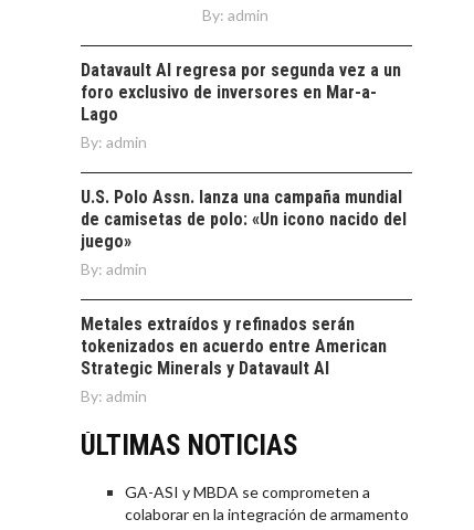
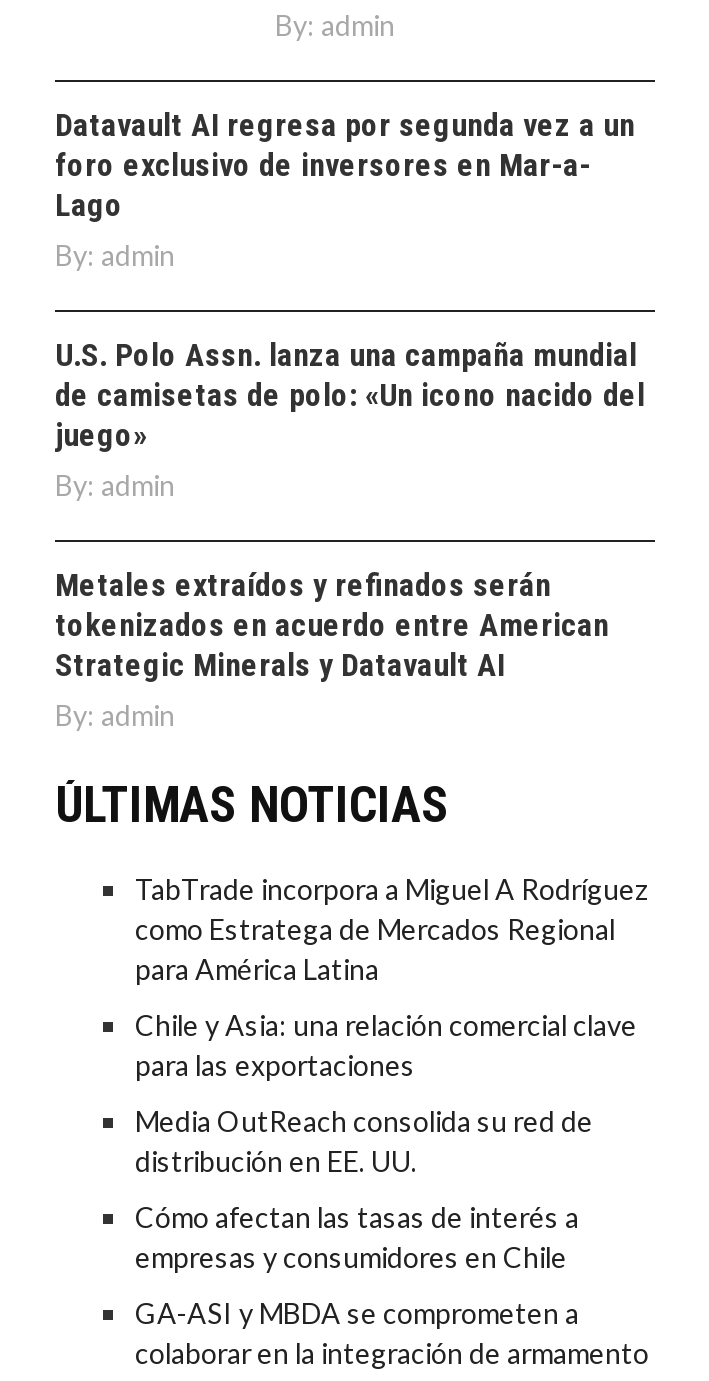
none -> [135,873,647,1275] TabTrade incorpora a Miguel A Rodríguez | como Estratega de Mercados Regional | para América Latina | Chile y Asia: una relación comercial clave | para las exportaciones | Media OutReach consolida su red de | distribución en EE. UU. | Cómo afectan las tasas de interés a | empresas y consumidores en Chile

